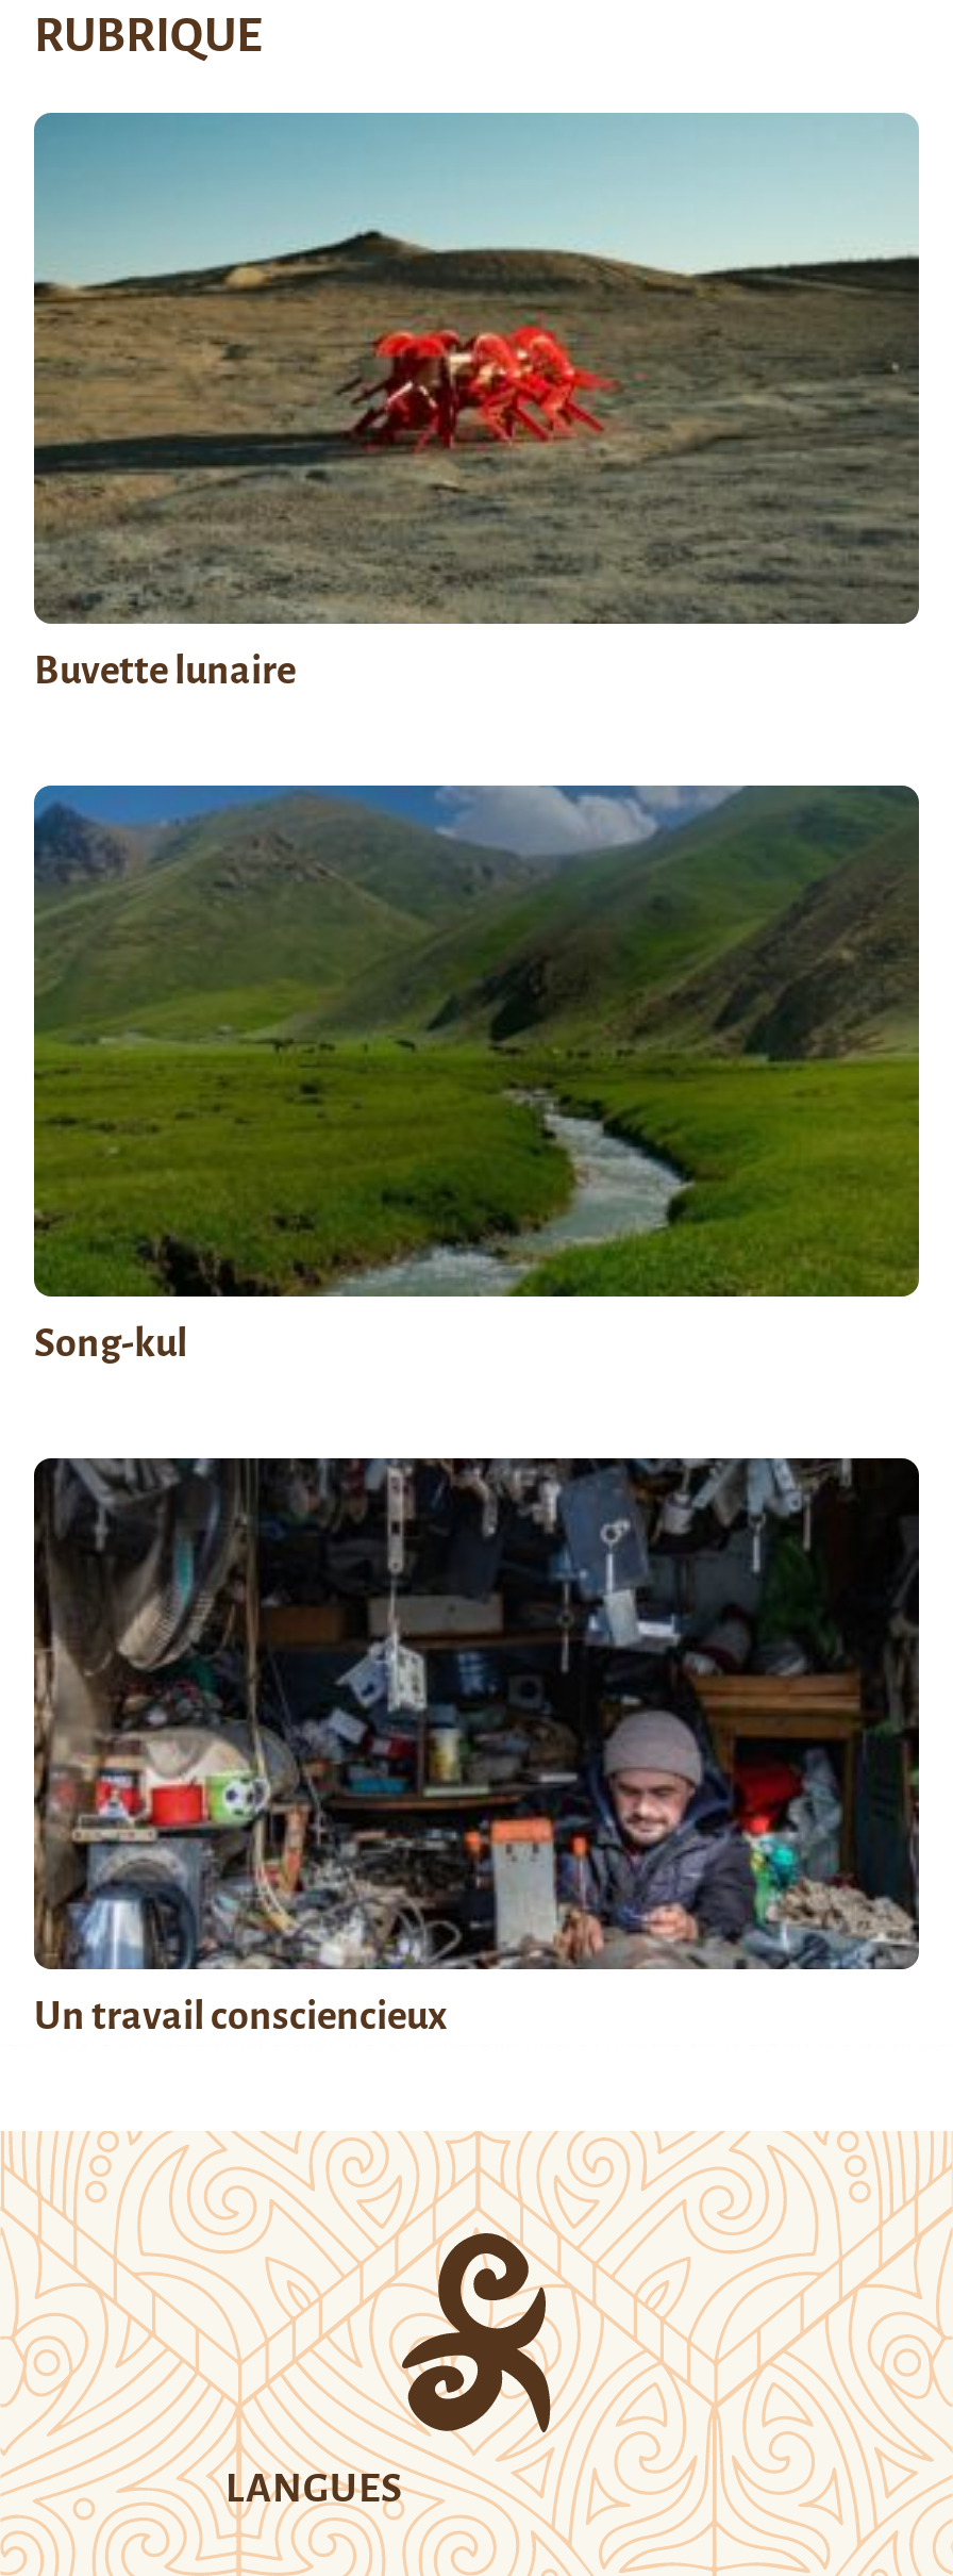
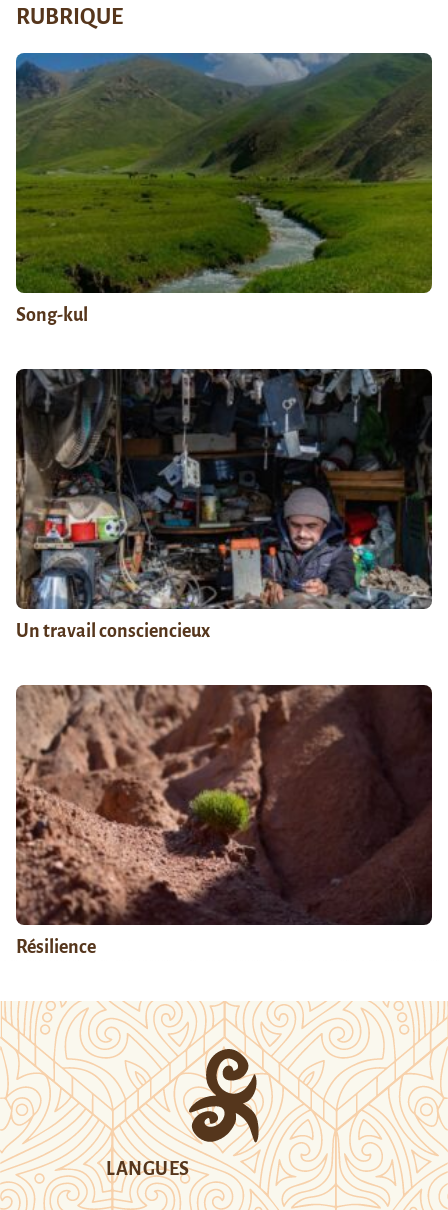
[32,113,919,692] [image] | Buvette lunaire -> none
moved [30,783,921,2037] -> [14,52,433,641]: [image] | Song-kul | Un travail consciencieux
none -> [15,684,432,957] [image] | Résilience

